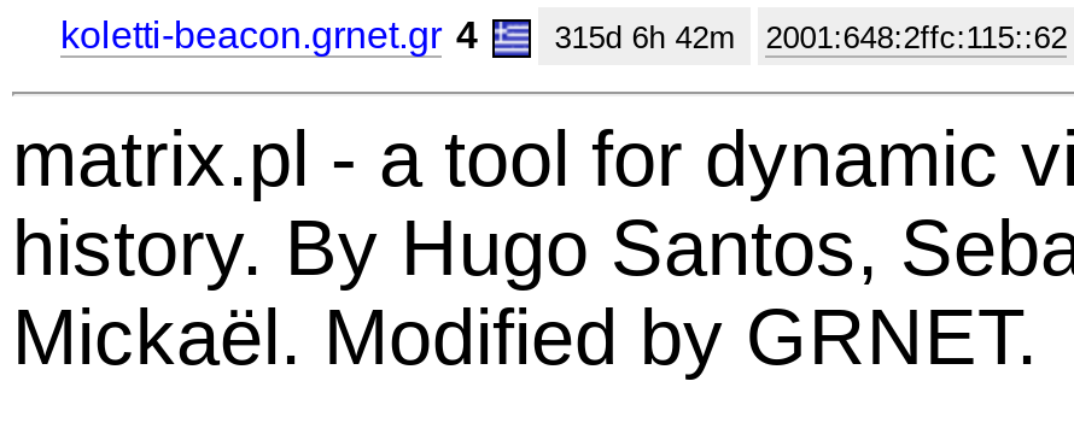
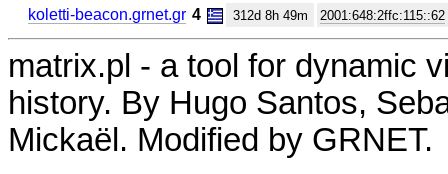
[554,18,1067,54] 315d 6h 42m 2001:648:2ffc:115::62 -> [233,7,445,22] 312d 8h 49m 2001:648:2ffc:115::62

